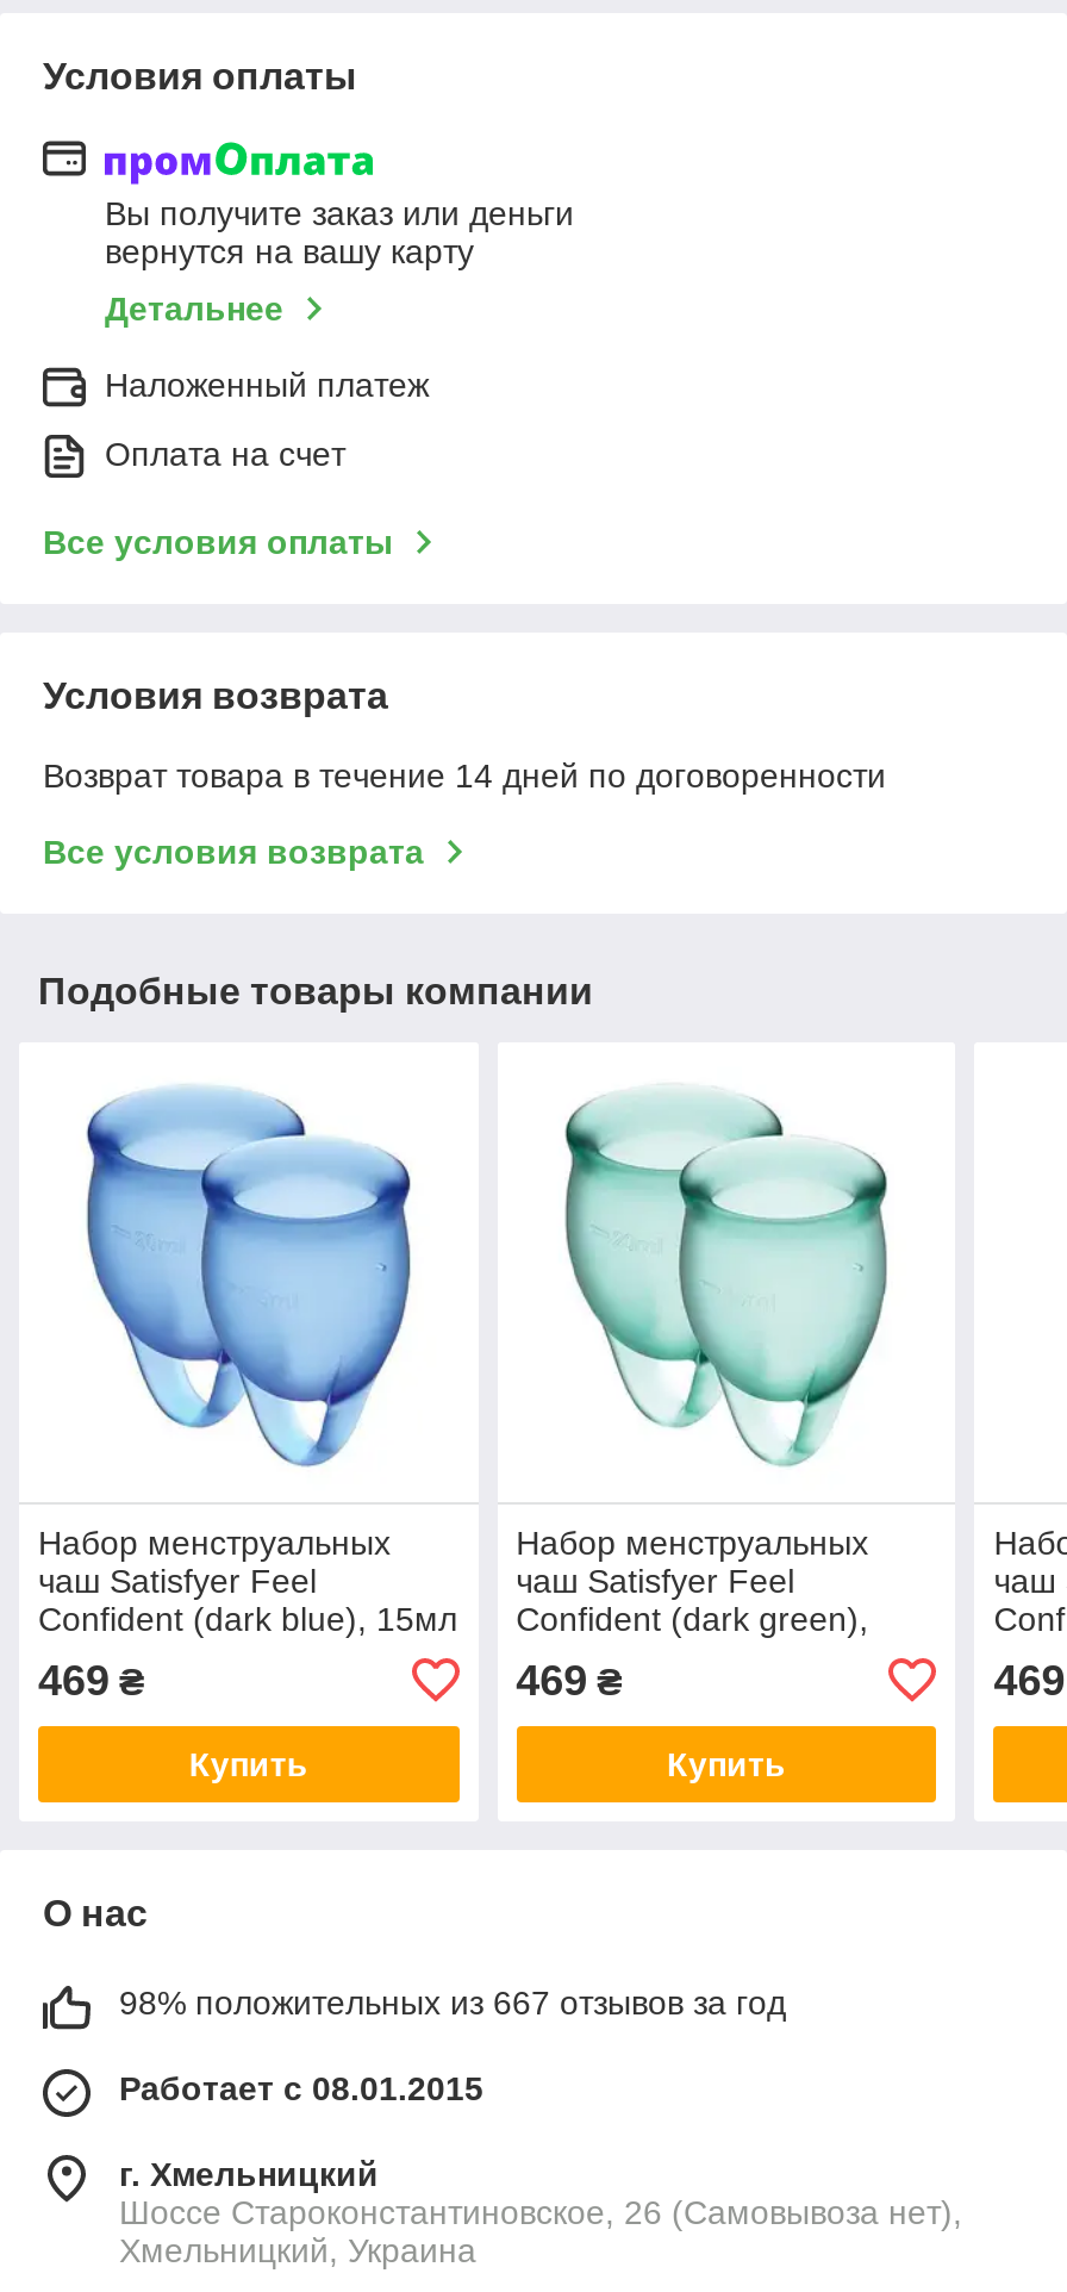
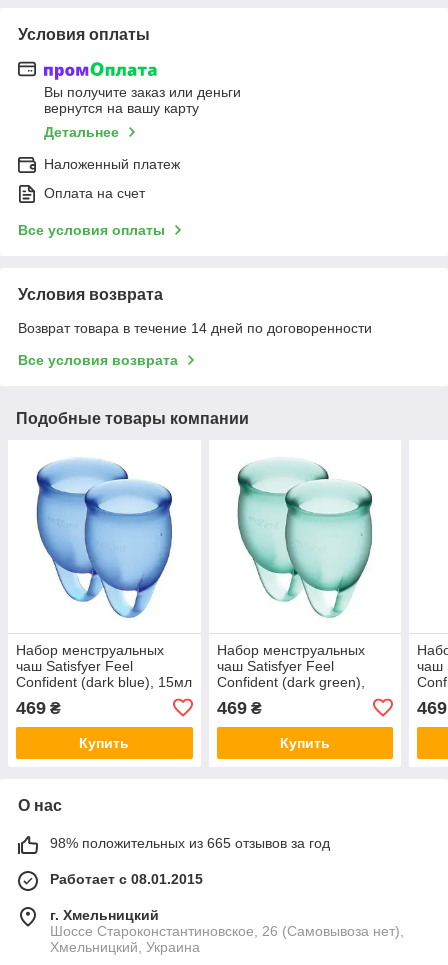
[119,1983,786,2021] 98% положительных из 667 отзывов за год -> [50,835,330,851] 98% положительных из 665 отзывов за год

